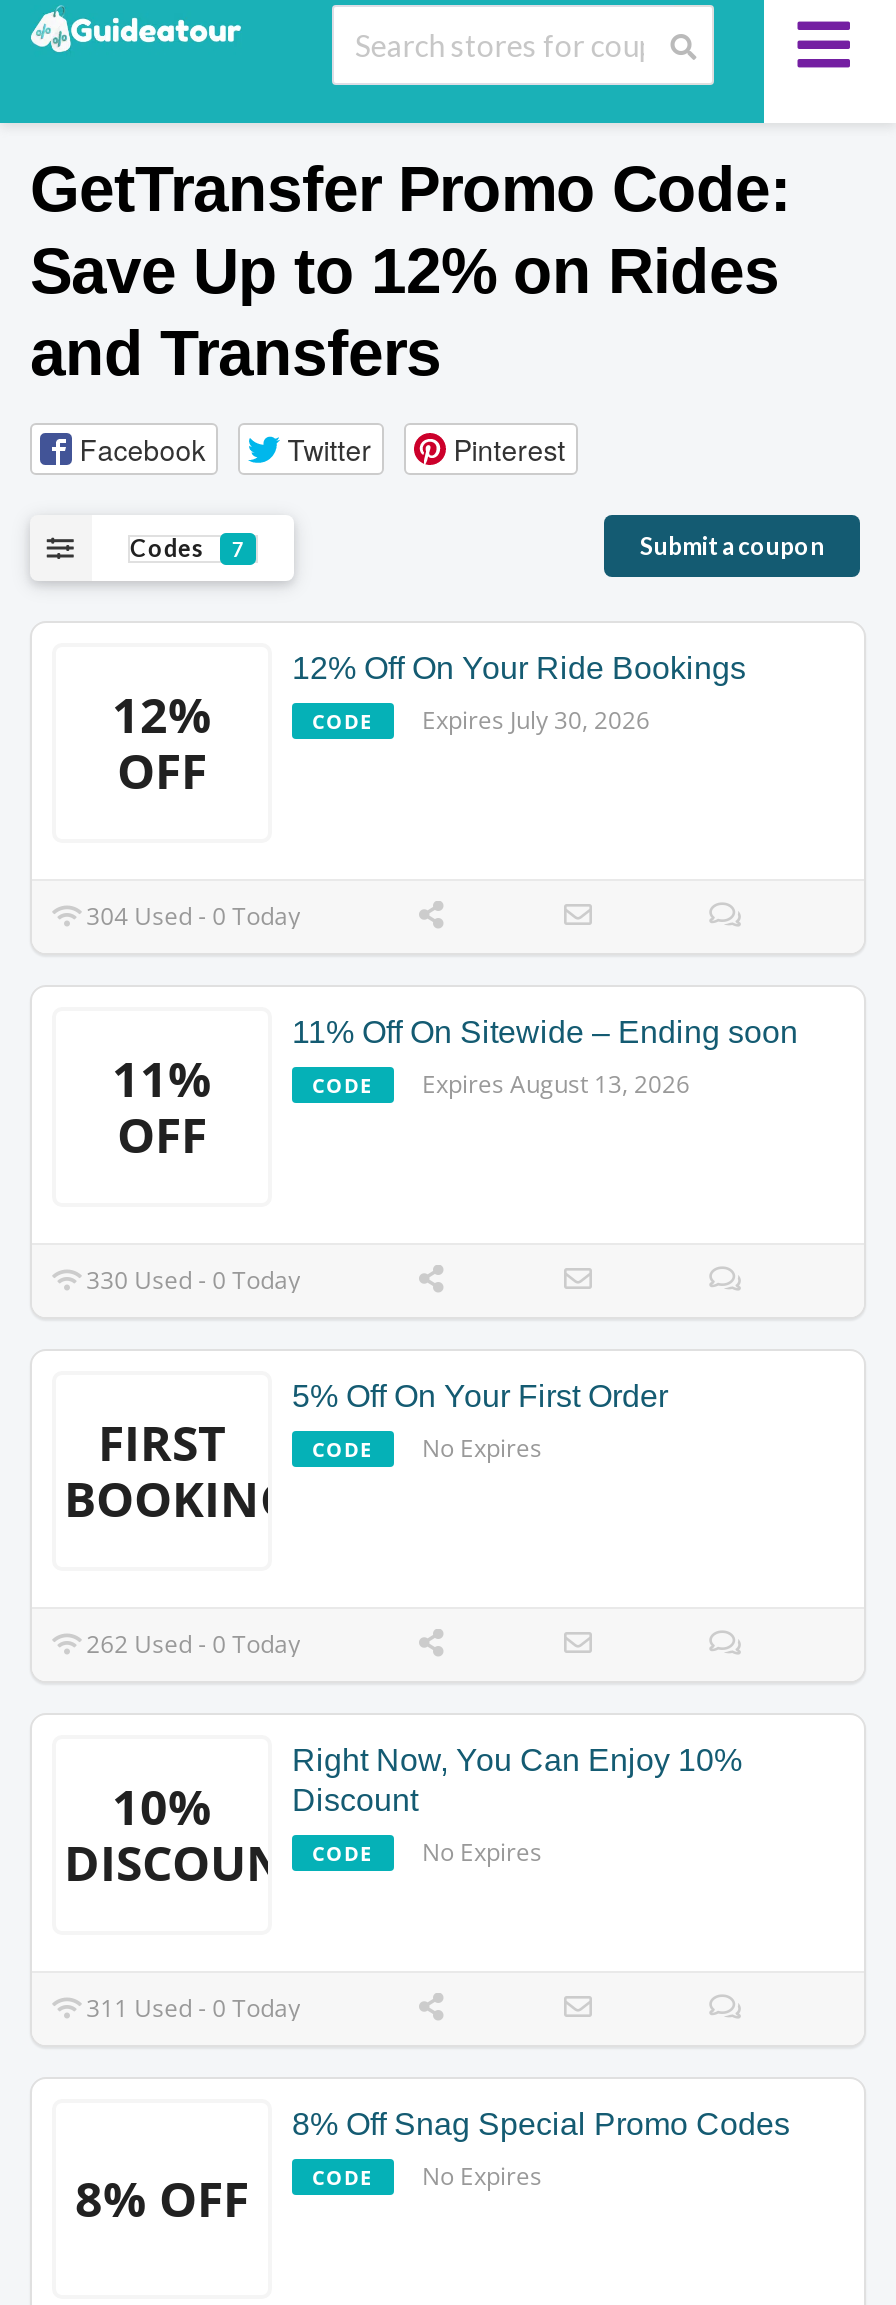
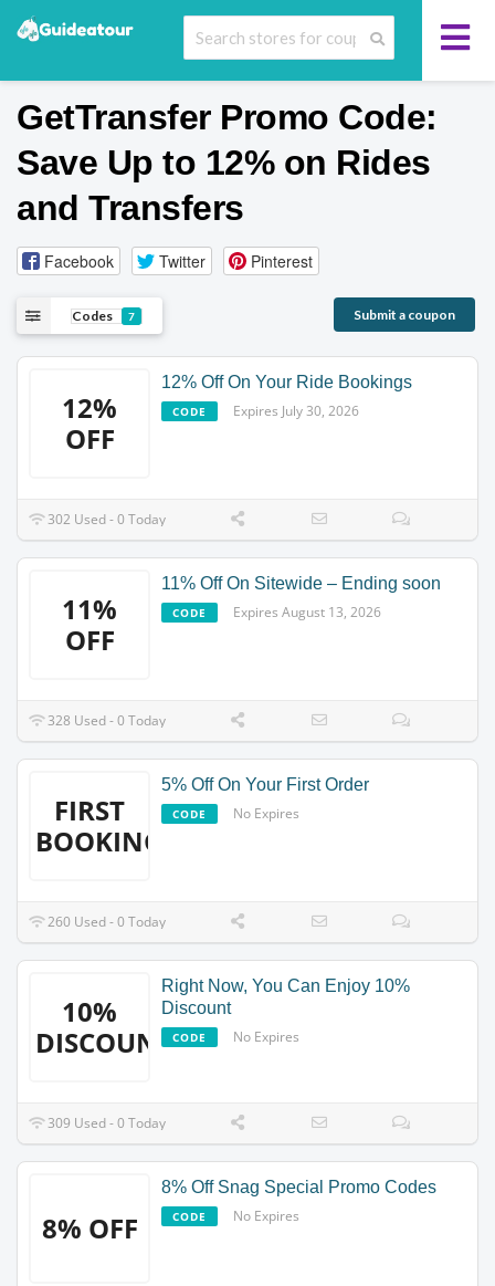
[80,899,300,933] 304 Used - 0 Today -> [44,510,166,529] 302 Used - 0 Today
[80,1263,300,1297] 330 Used - 0 Today -> [44,711,166,730] 328 Used - 0 Today
[80,1627,300,1661] 262 Used - 0 Today -> [44,912,166,931] 260 Used - 0 Today
[80,1991,300,2025] 311 Used - 0 Today -> [44,1114,166,1133] 309 Used - 0 Today

